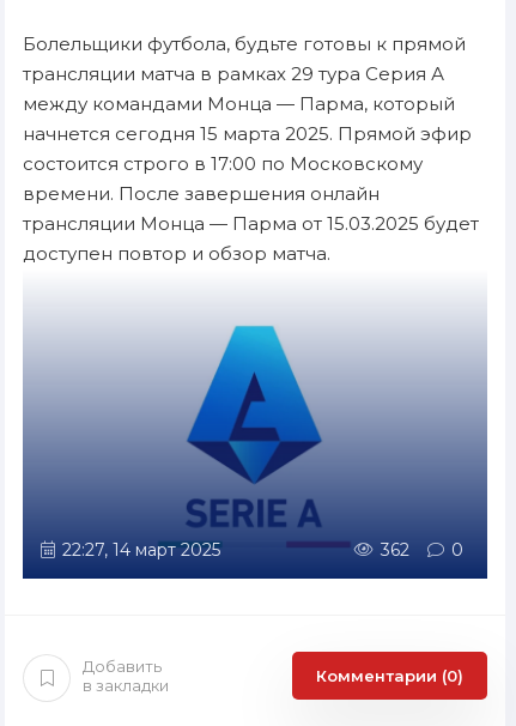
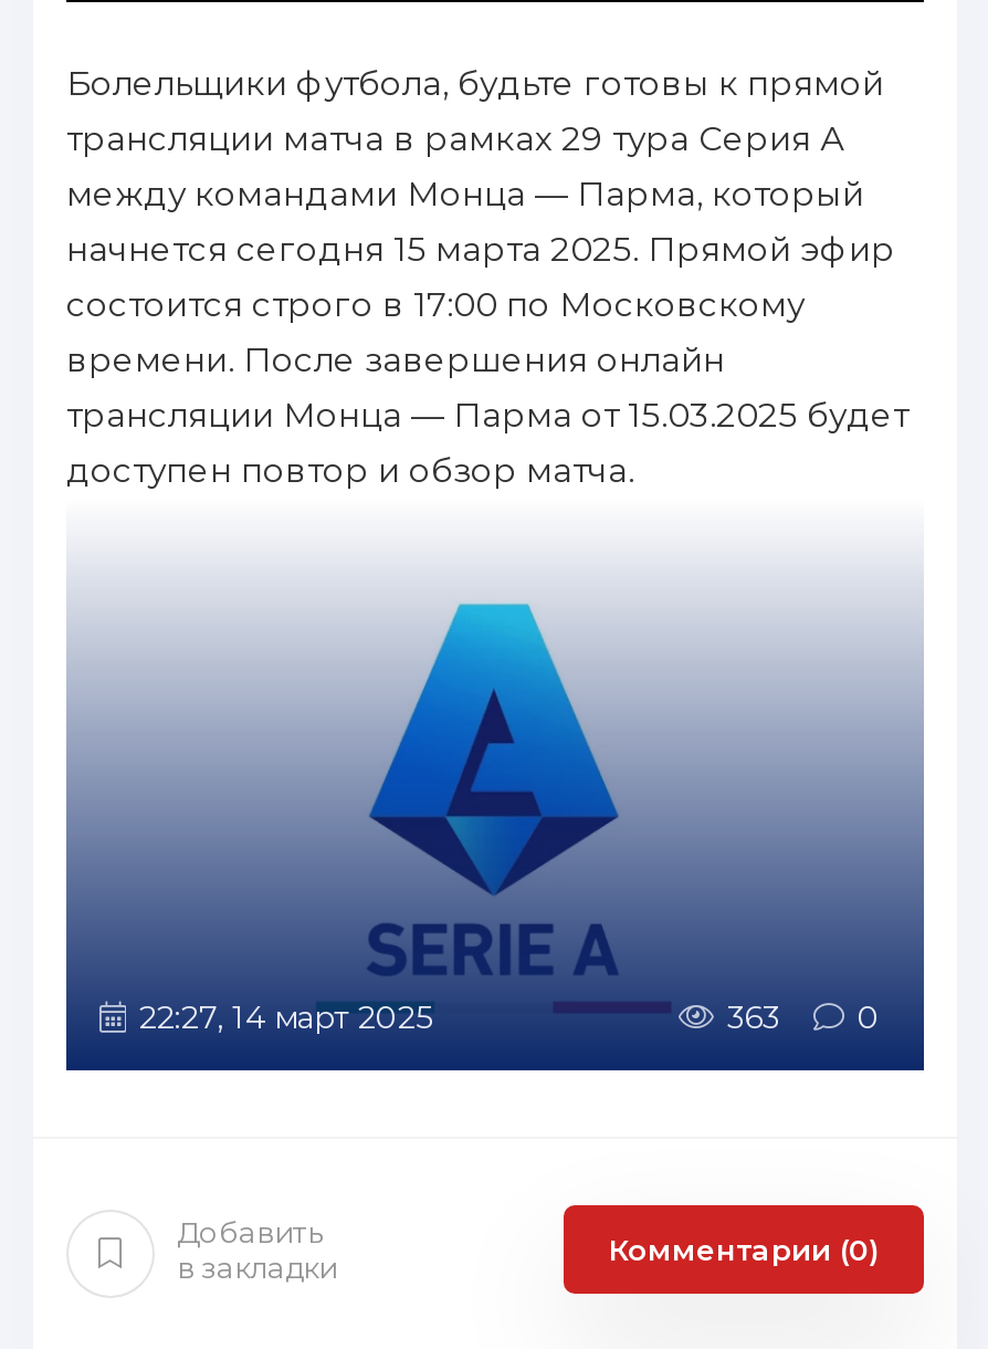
[381,539,463,560] 362 0 -> [727,996,880,1036] 363 0

